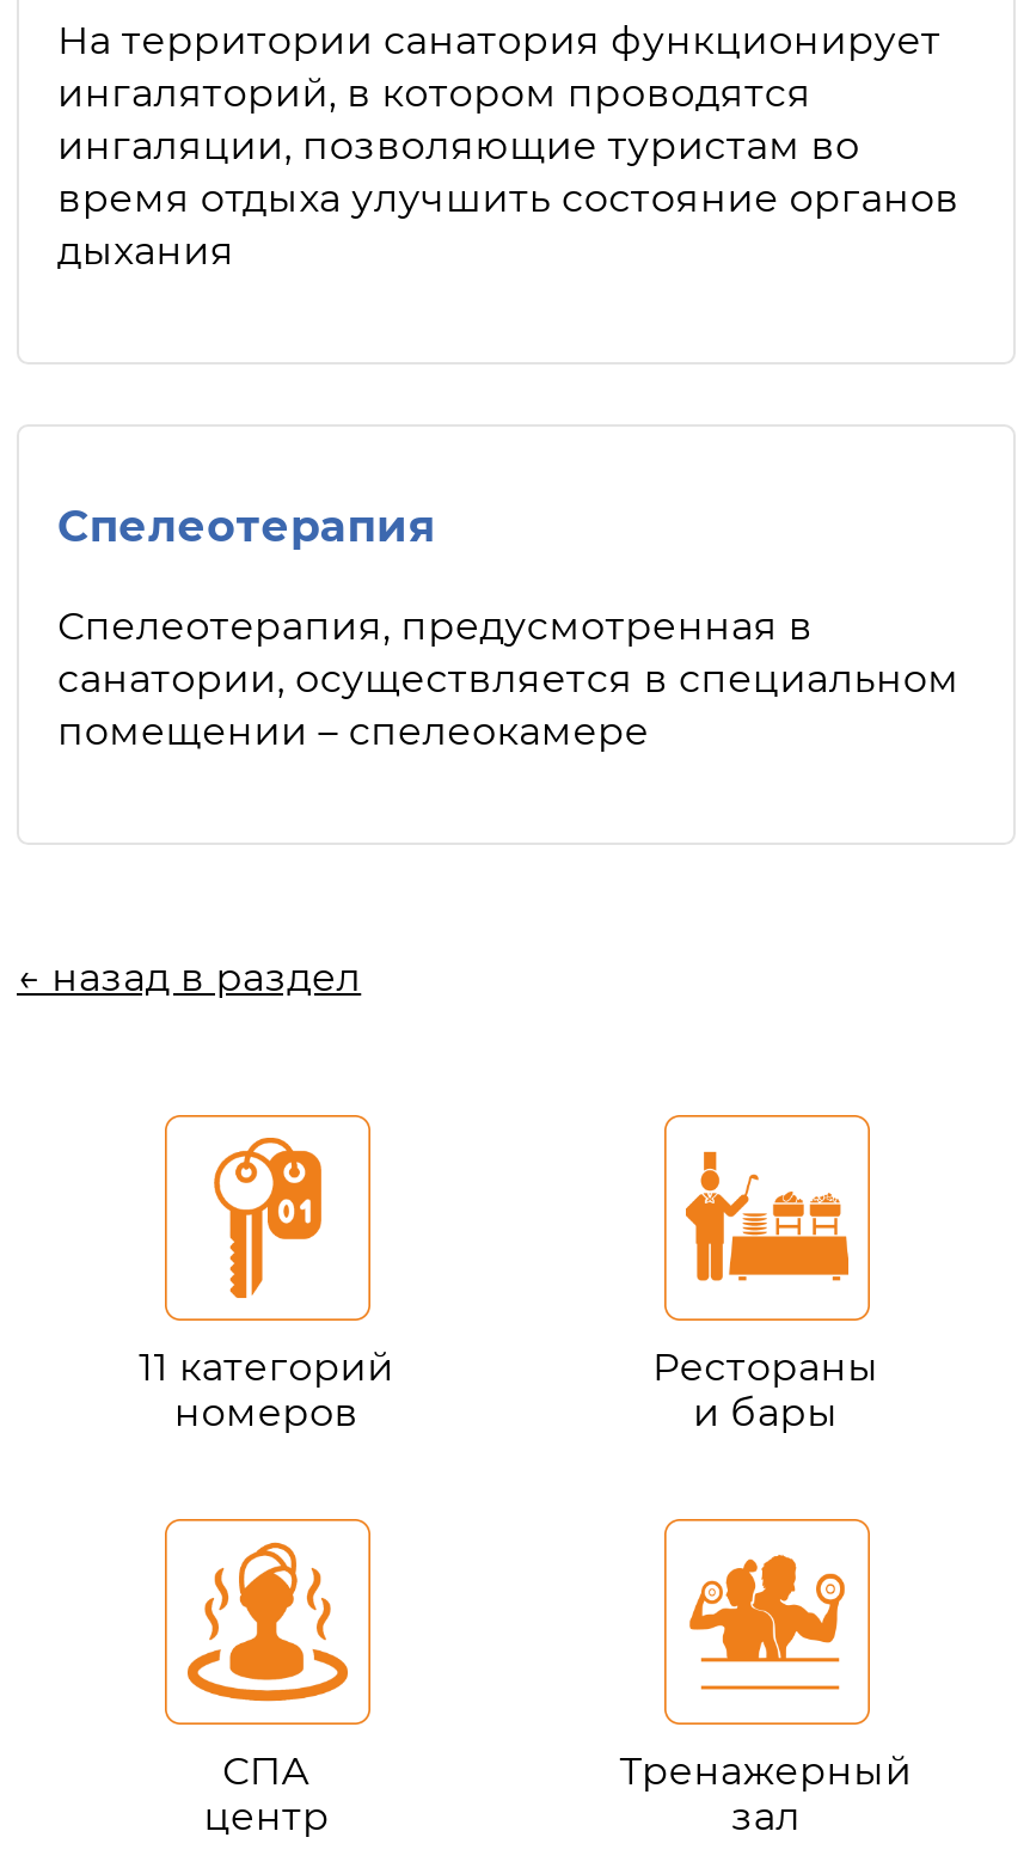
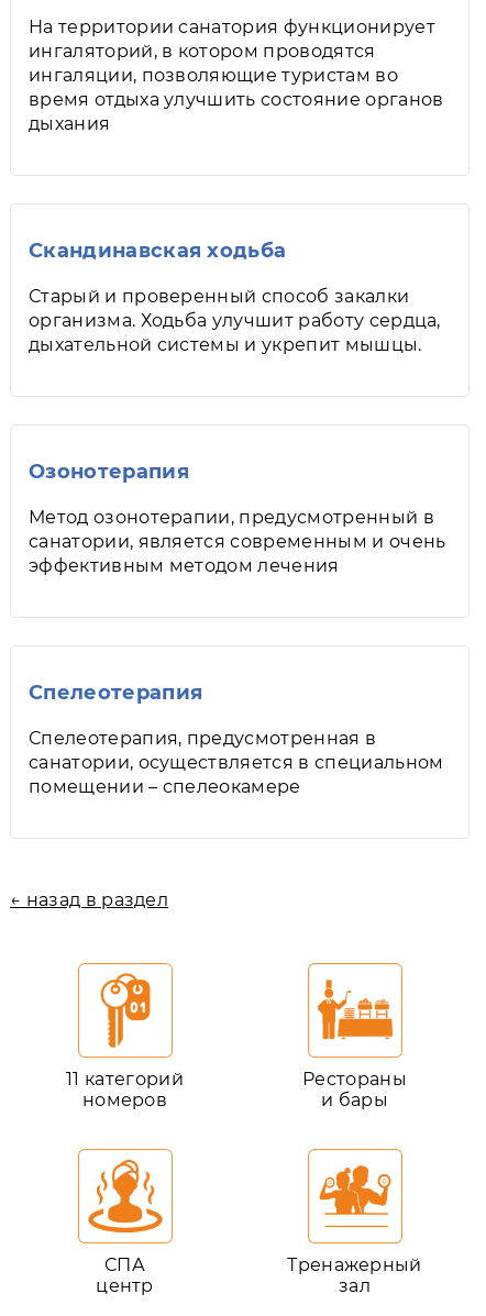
none -> [29,239,441,355] Скандинавская ходьба | Старый и проверенный способ закалки | организма. Ходьба улучшит работу сердца, | дыхательной системы и укрепит мышцы.
none -> [29,460,446,576] Озонотерапия | Метод озонотерапии, предусмотренный в | санатории, является современным и очень | эффективным методом лечения

